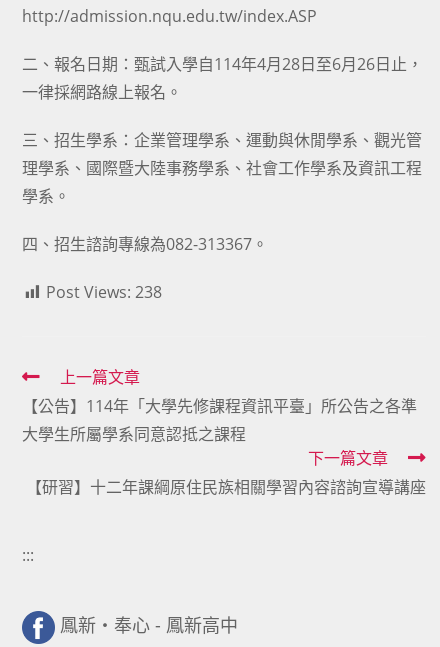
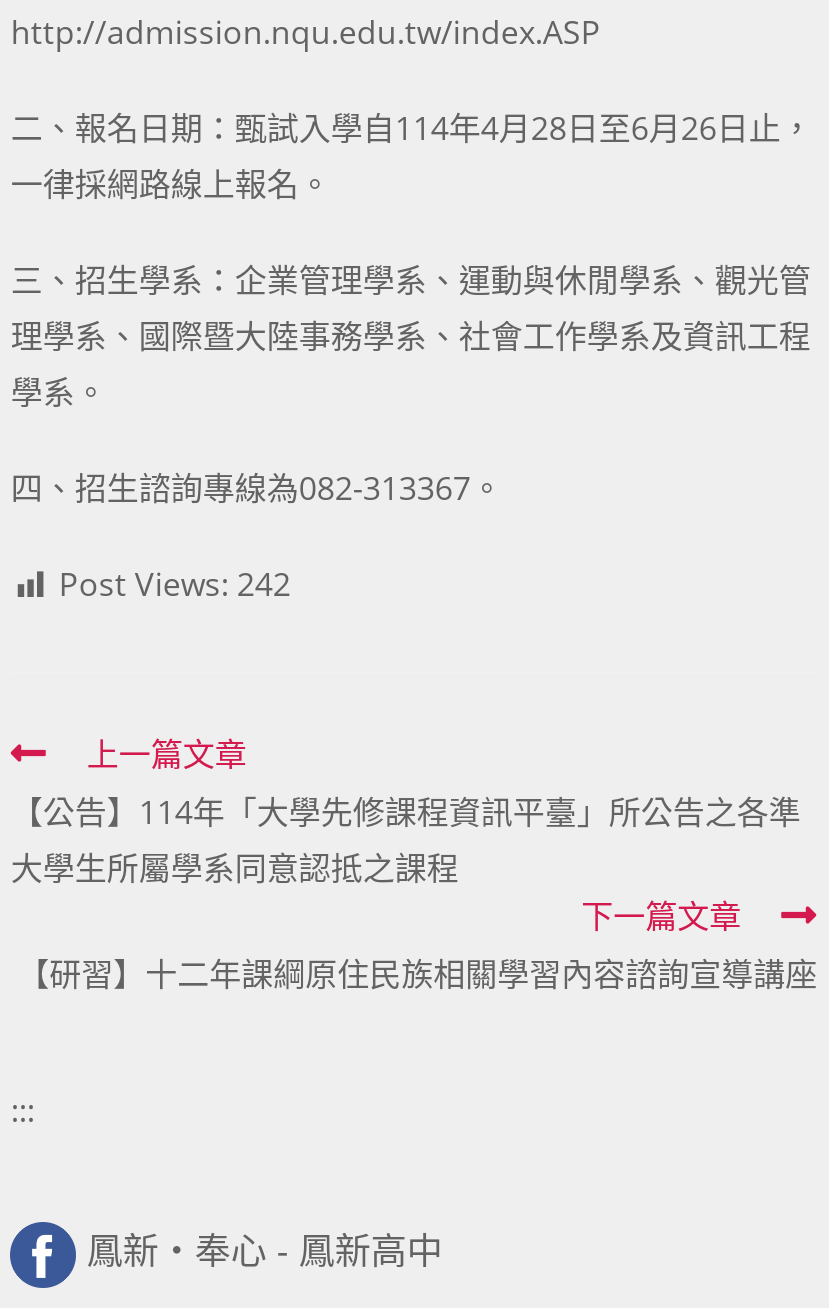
[46,281,162,303] Post Views: 238 -> [59,562,291,606] Post Views: 242

